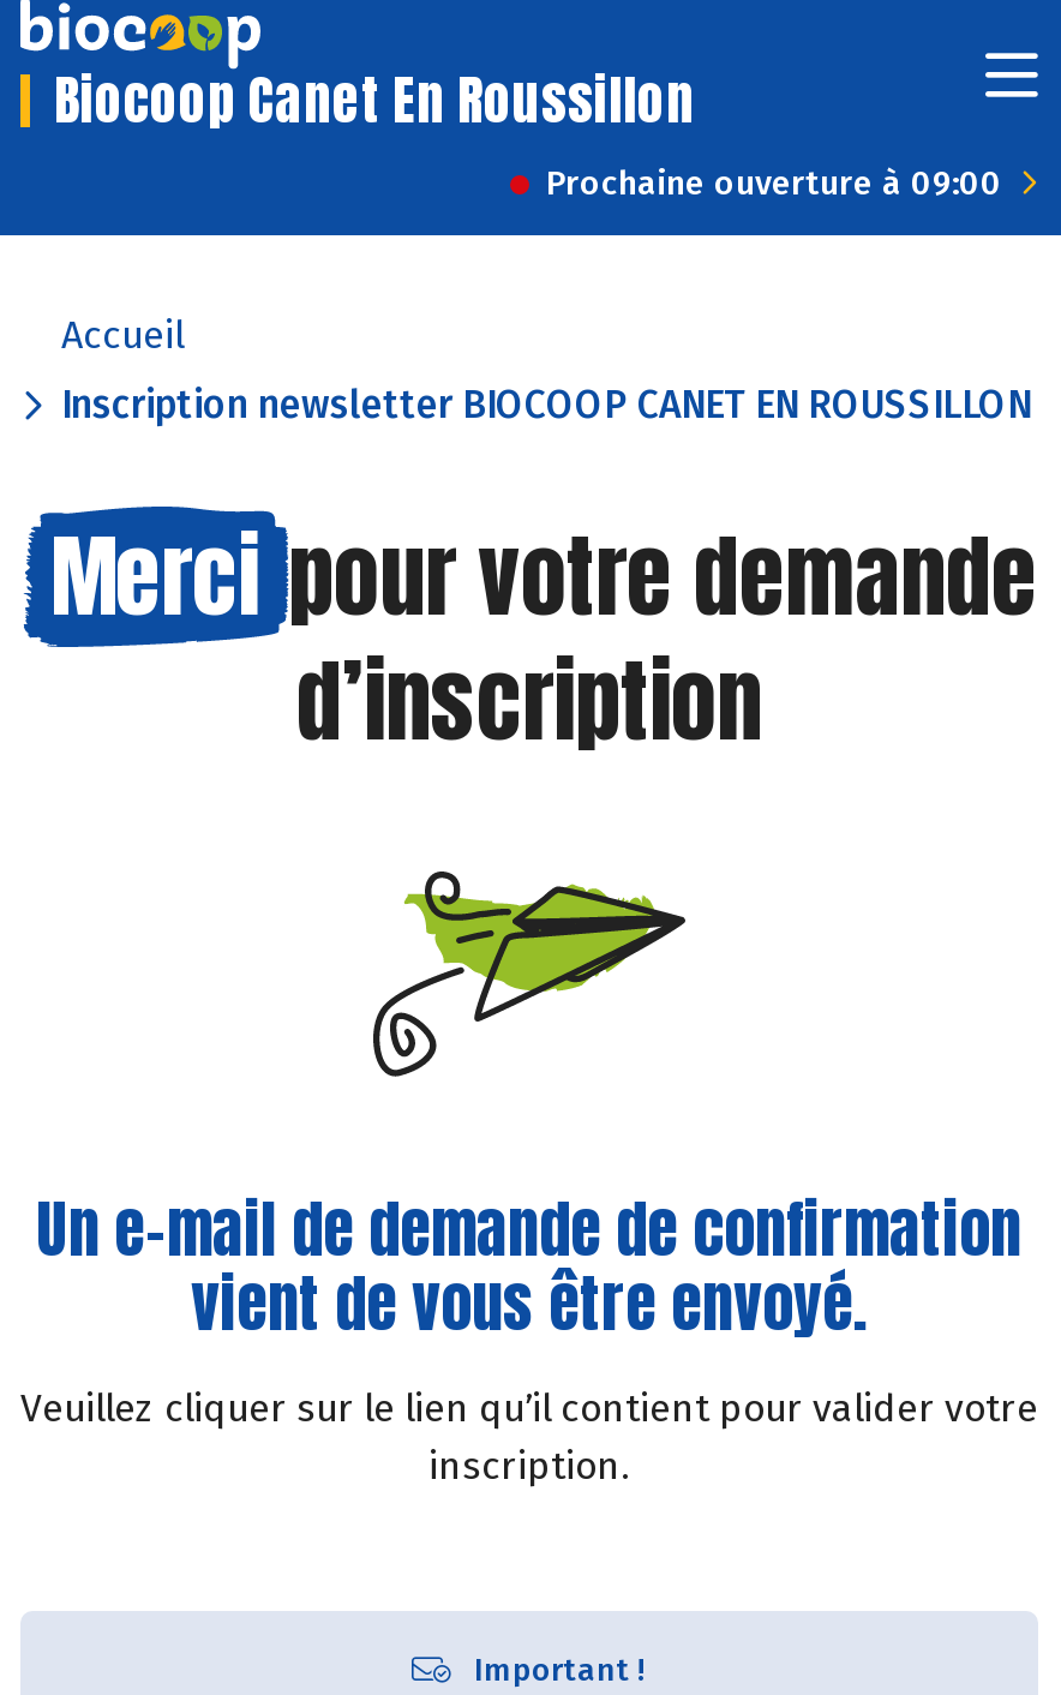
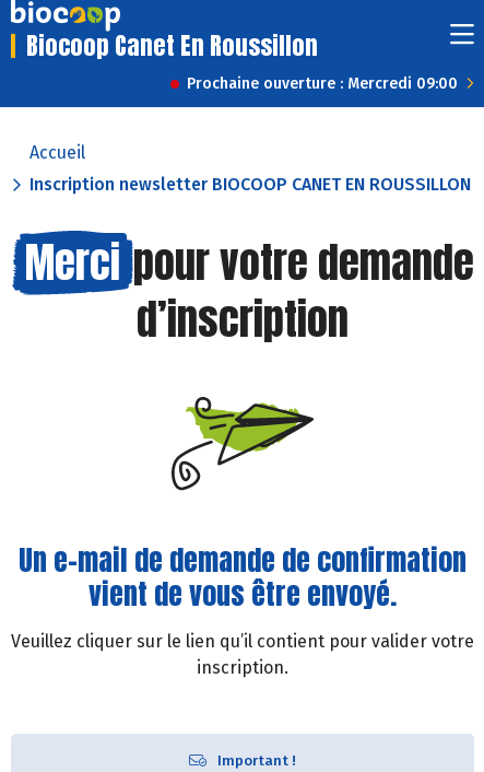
[546,163,1002,204] Prochaine ouverture à 09:00 -> [187,74,458,93] Prochaine ouverture : Mercredi 09:00

